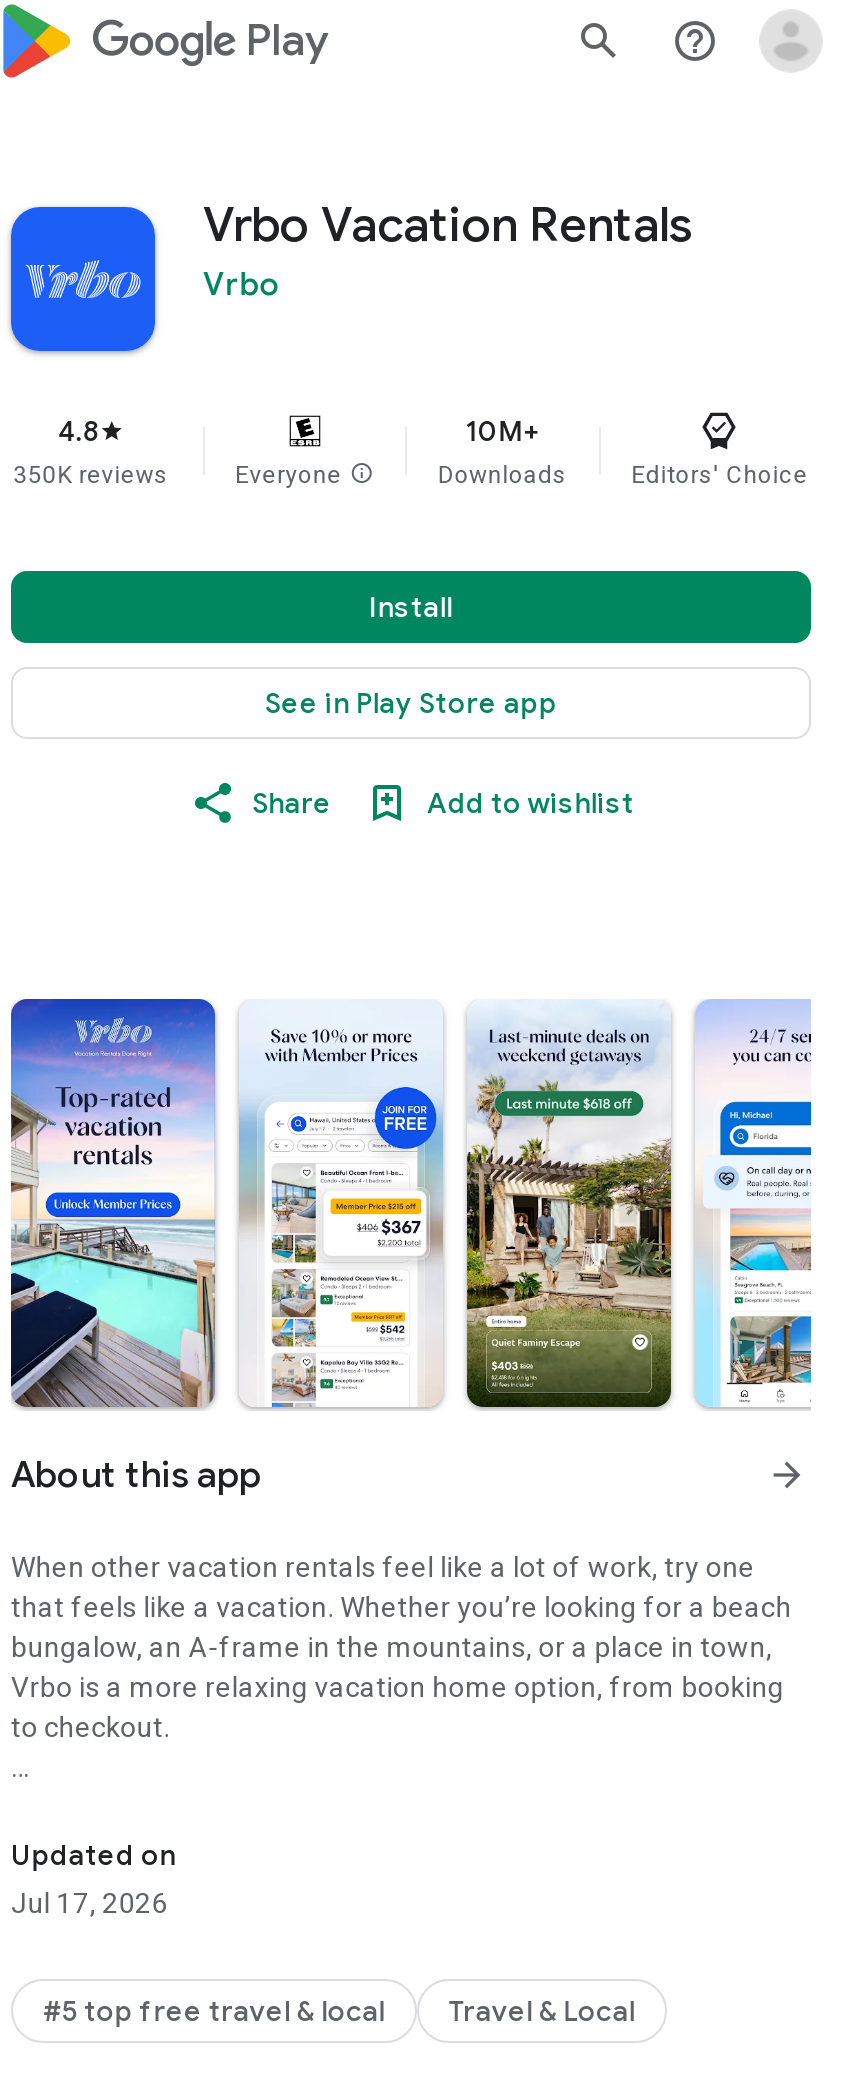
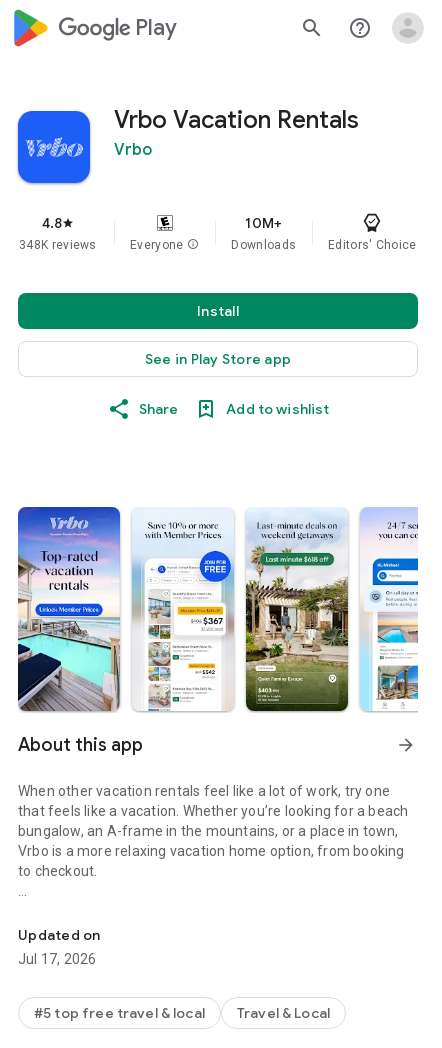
[13,461,169,489] 350K reviews -> [19,238,97,252] 348K reviews

